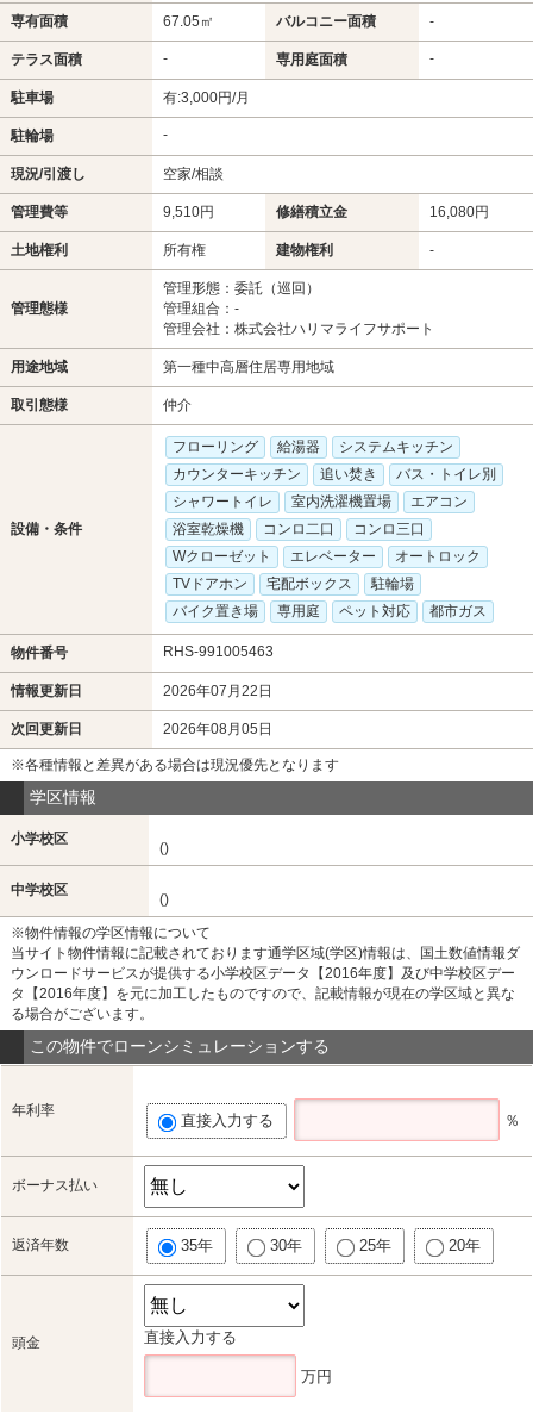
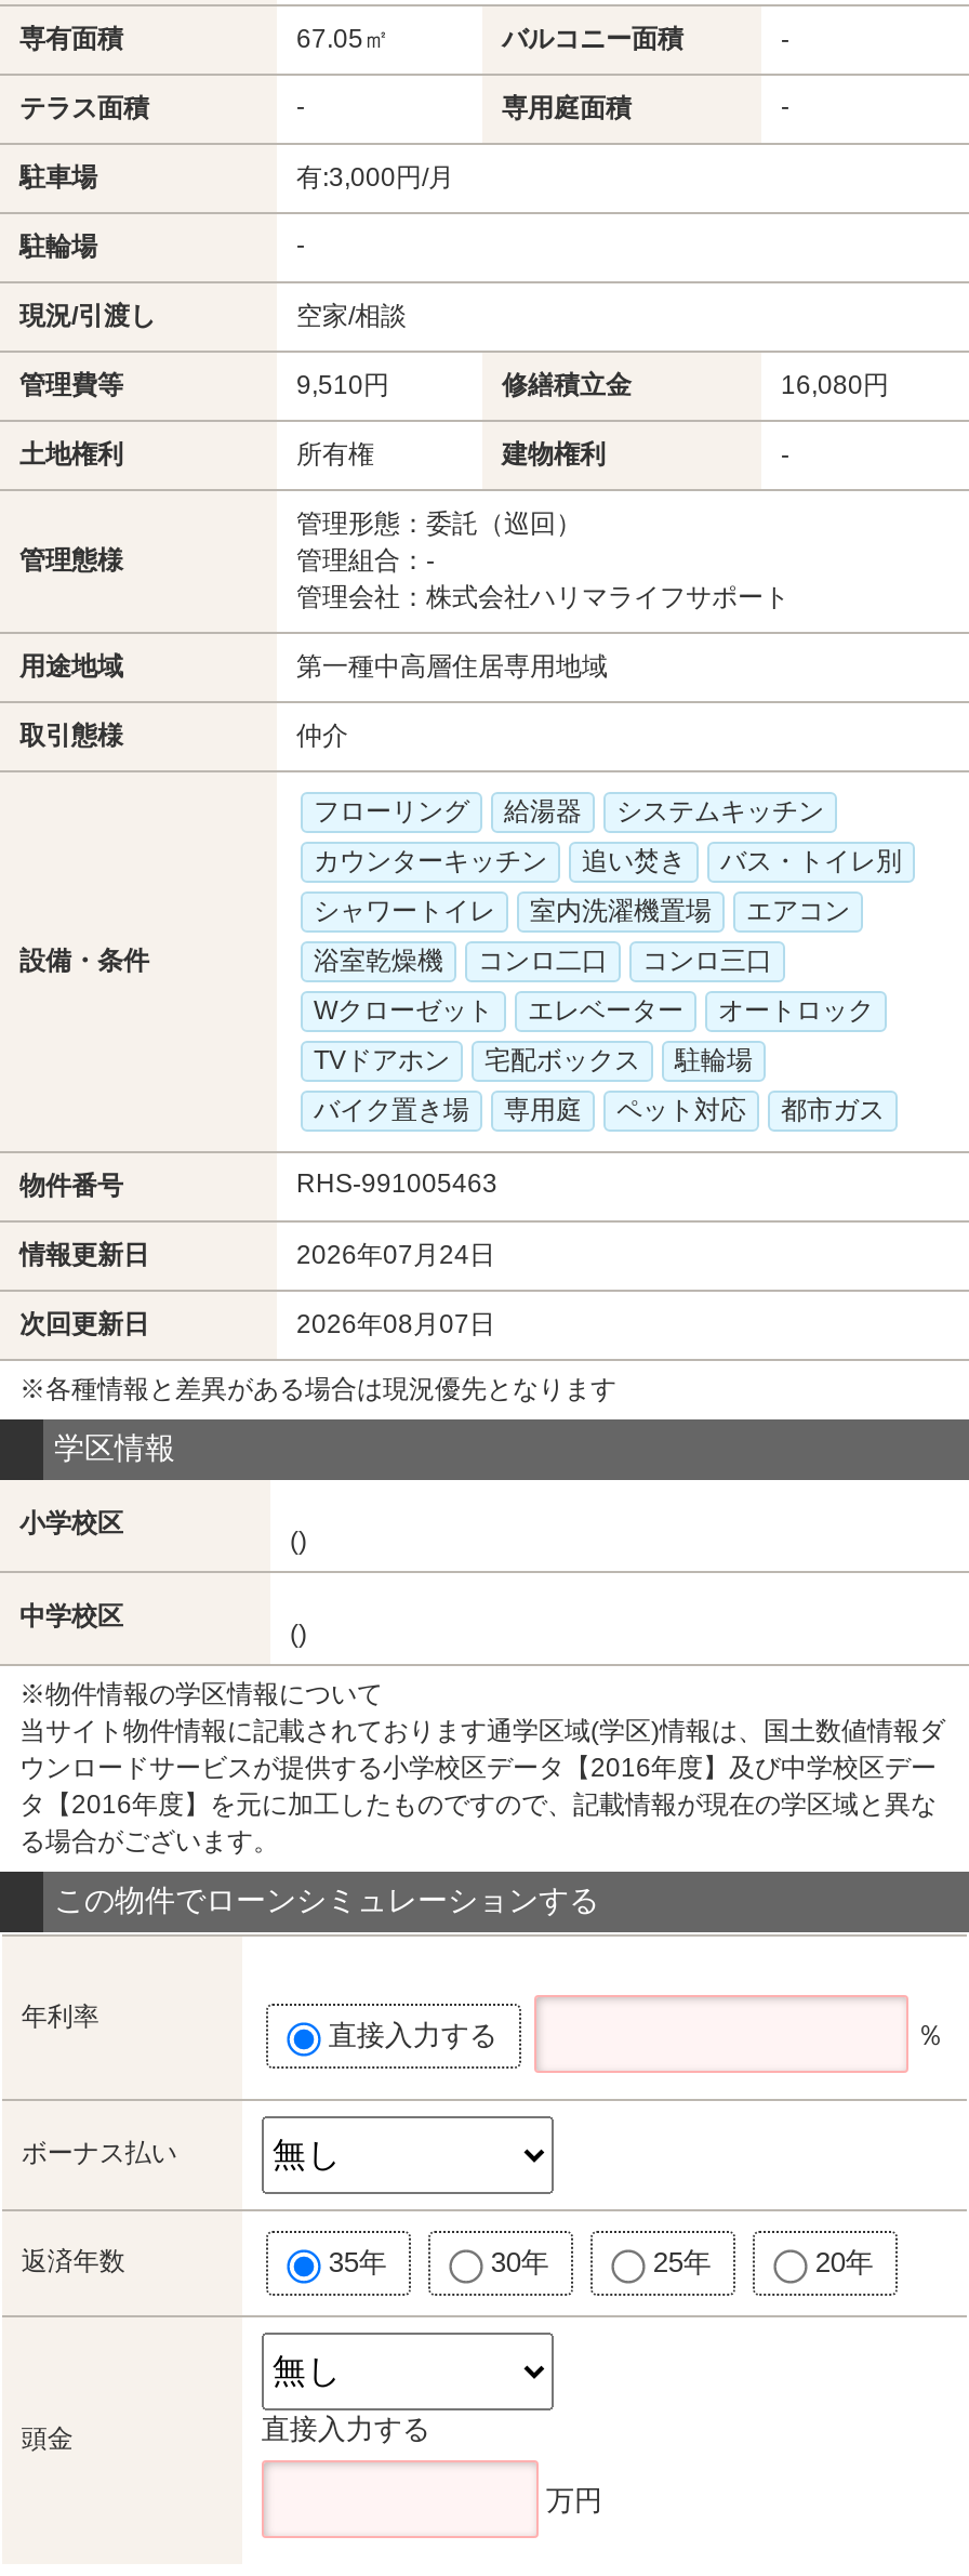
[163,683,272,699] 2026年07月22日 -> [296,1240,495,1270] 2026年07月24日
[163,721,272,737] 2026年08月05日 -> [296,1309,495,1339] 2026年08月07日

